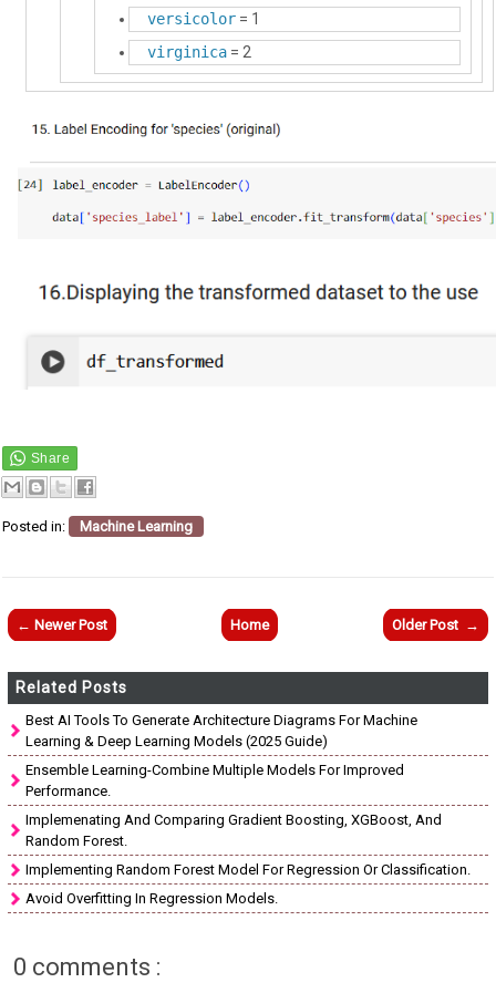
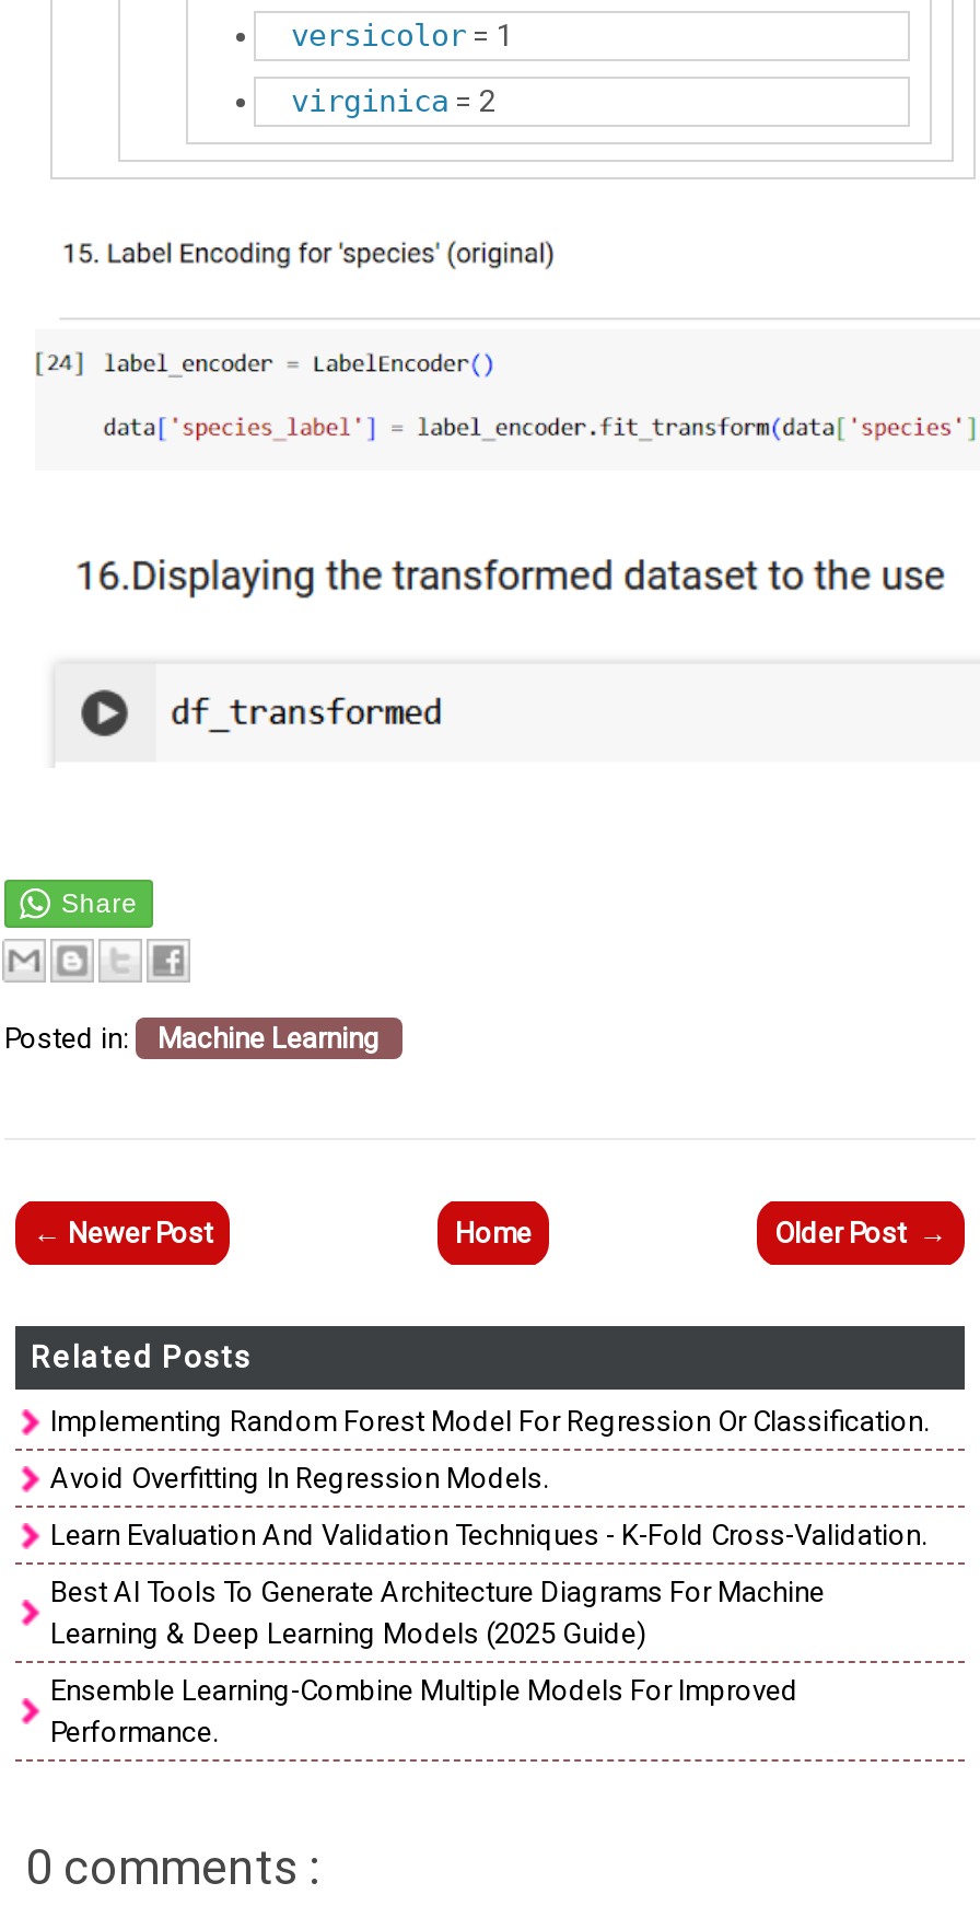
none -> [50,1518,927,1551] Learn Evaluation And Validation Techniques - K-Fold Cross-Validation.
moved [25,711,417,799] -> [50,1575,825,1748]: Best AI Tools To Generate Architecture Diagrams For Machine | Learning & Deep Learning Models (2025 Guide) | Ensemble Learning-Combine Multiple Models For Improved | Performance.
[25,811,442,849] Implemenating And Comparing Gradient Boosting, XGBoost, And | Random Forest. -> none
moved [25,861,471,906] -> [50,1404,930,1494]: Implementing Random Forest Model For Regression Or Classification. | Avoid Overfitting In Regression Models.

